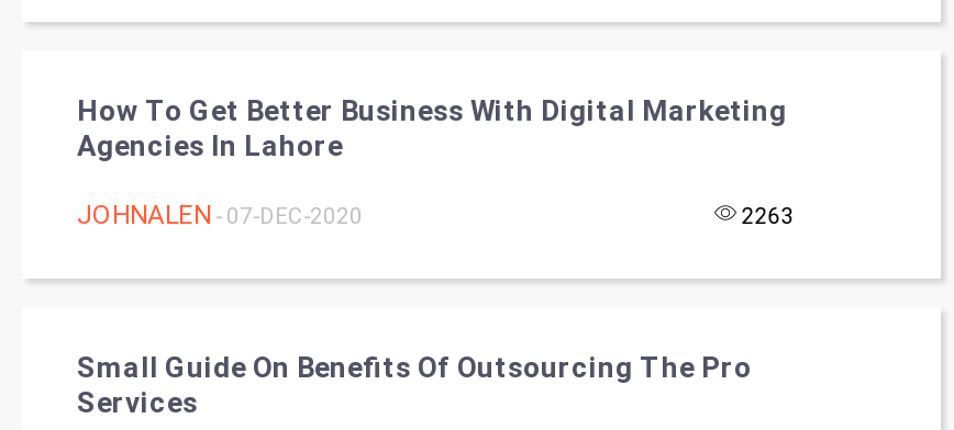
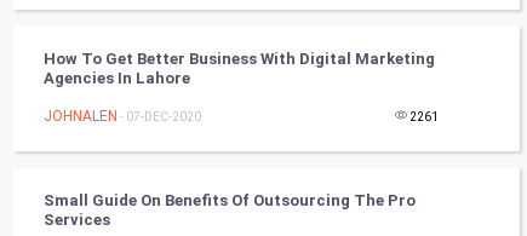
[737,204,794,228] 2263 -> [407,110,439,123] 2261

